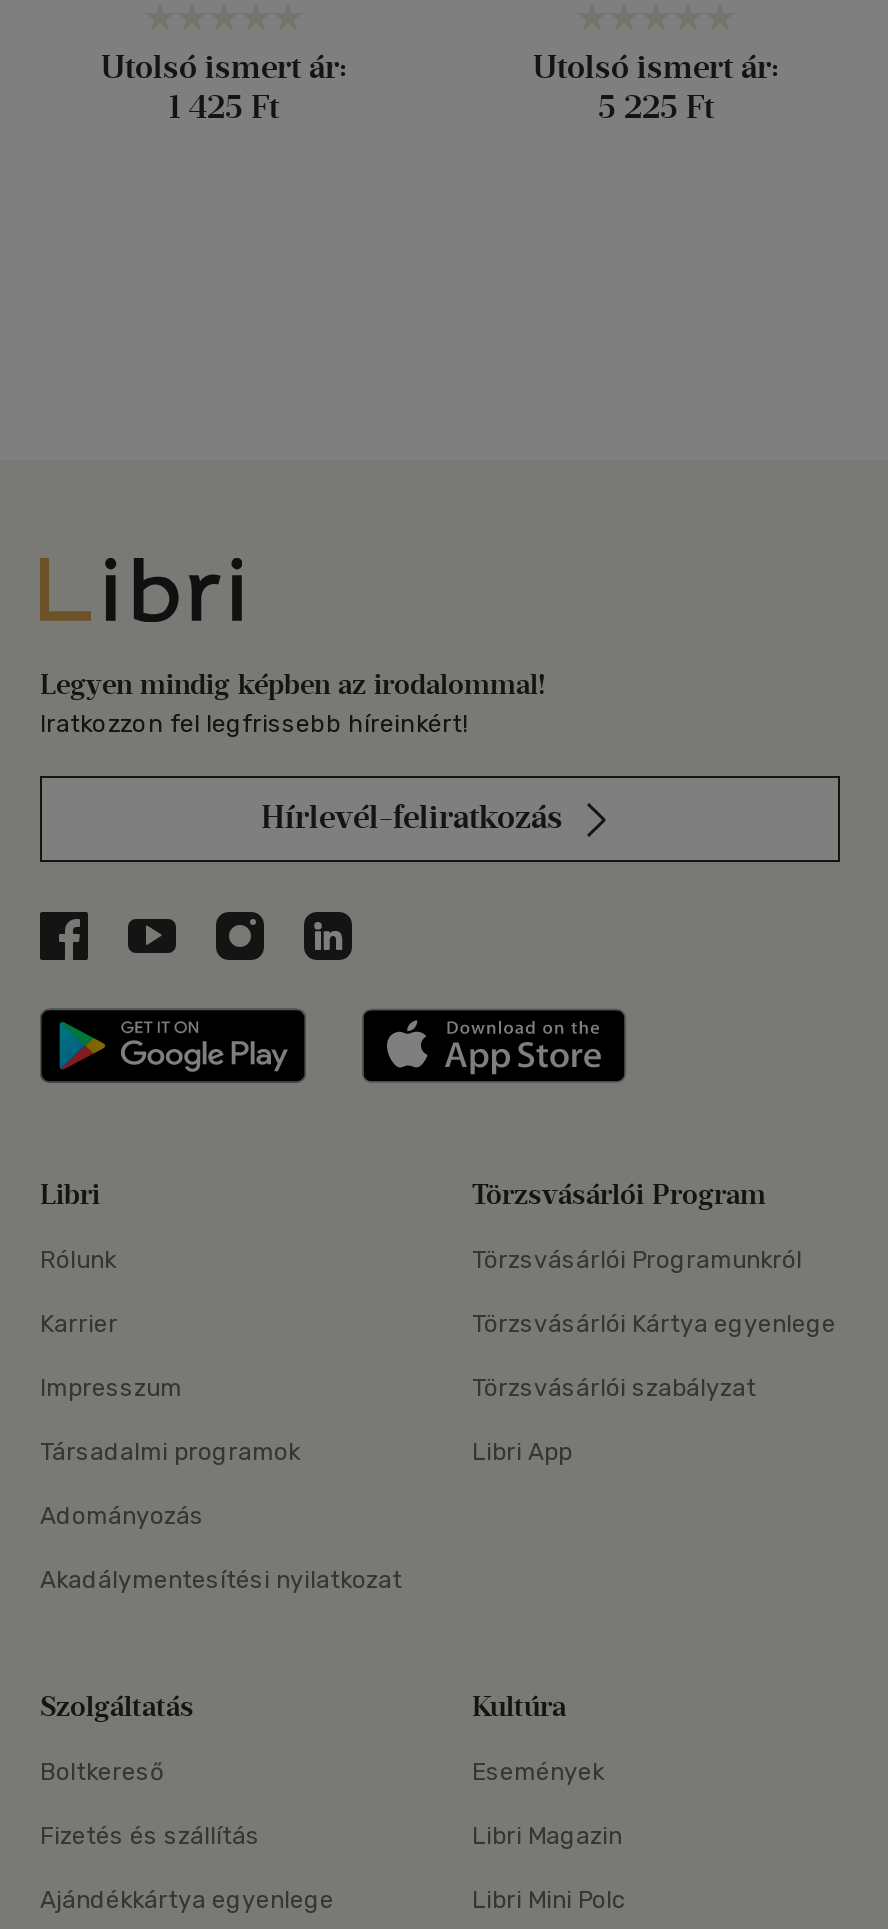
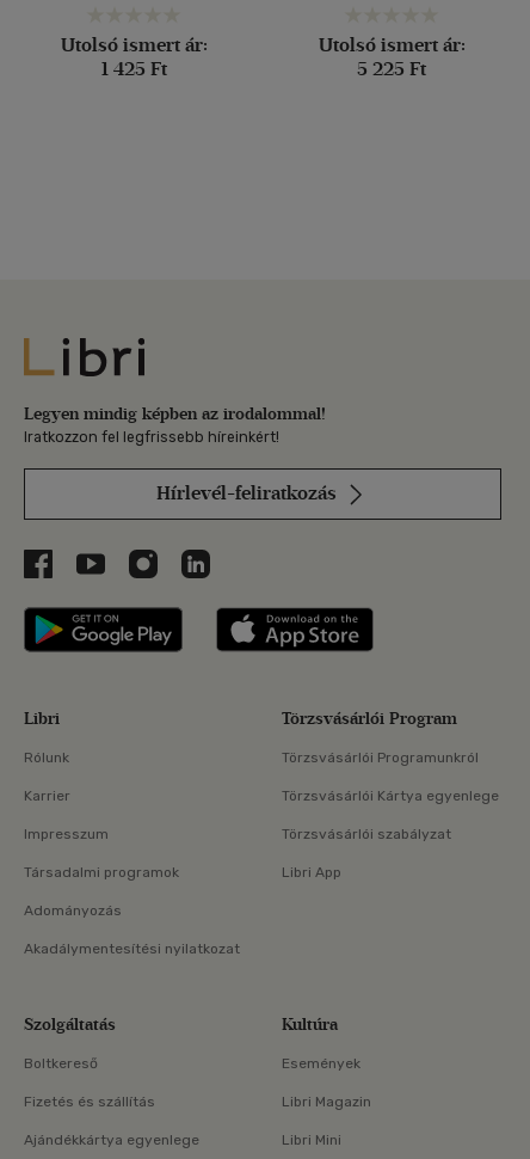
[472,1886,626,1914] Libri Mini Polc -> [282,1132,341,1148] Libri Mini

